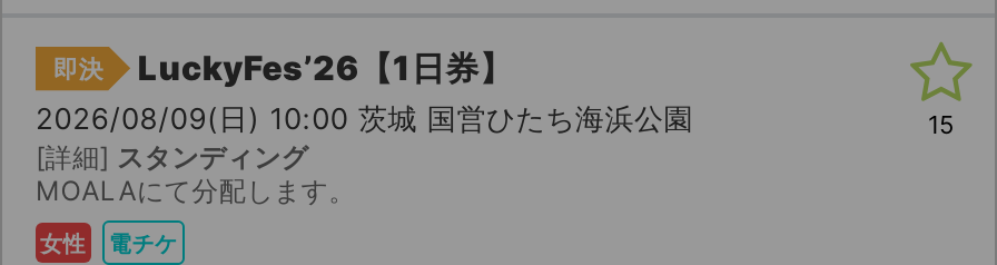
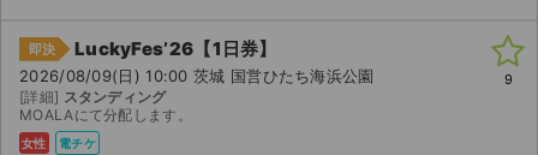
[928,109,955,140] 15 -> [504,71,512,88] 9

